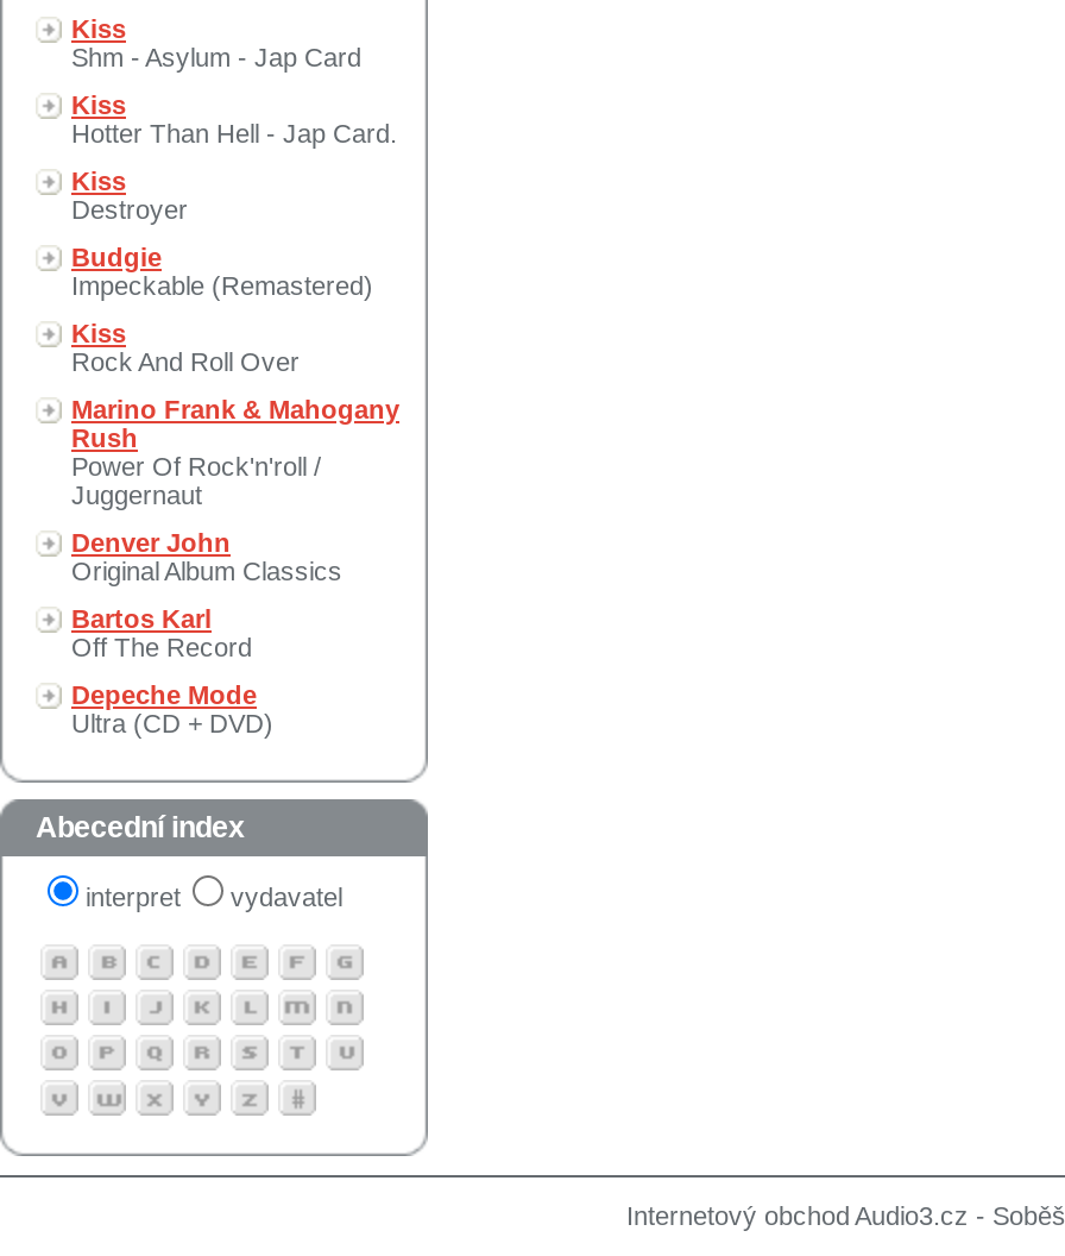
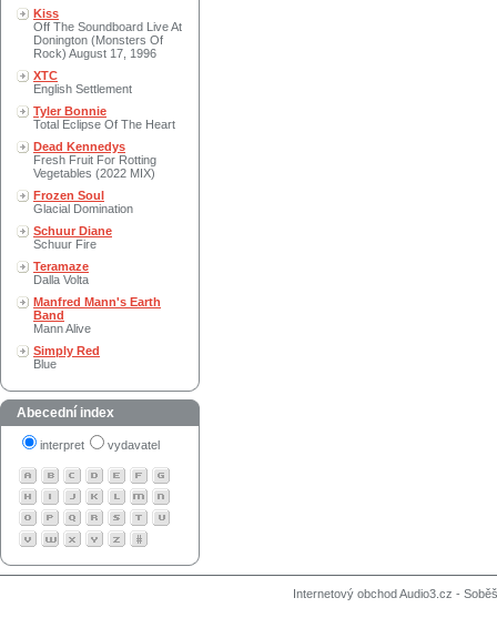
[71,43,361,71] Shm - Asylum - Jap Card -> [33,20,182,60] Off The Soundboard Live At | Donington (Monsters Of | Rock) August 17, 1996
[71,90,397,147] Kiss | Hotter Than Hell - Jap Card. -> [33,69,132,95] XTC | English Settlement
[71,167,188,224] Kiss | Destroyer -> [33,104,175,131] Tyler Bonnie | Total Eclipse Of The Heart
[71,243,373,300] Budgie | Impeckable (Remastered) -> [33,140,156,180] Dead Kennedys | Fresh Fruit For Rotting | Vegetables (2022 MIX)
[71,319,300,376] Kiss | Rock And Roll Over -> [33,189,133,215] Frozen Soul | Glacial Domination
[71,395,399,509] Marino Frank & Mahogany | Rush | Power Of Rock'n'roll / | Juggernaut -> [33,224,112,251] Schuur Diane | Schuur Fire
[71,528,342,585] Denver John | Original Album Classics -> [33,260,89,286] Teramaze | Dalla Volta
[71,604,252,661] Bartos Karl | Off The Record -> [33,295,161,335] Manfred Mann's Earth | Band | Mann Alive
[71,680,273,737] Depeche Mode | Ultra (CD + DVD) -> [33,344,100,371] Simply Red | Blue

